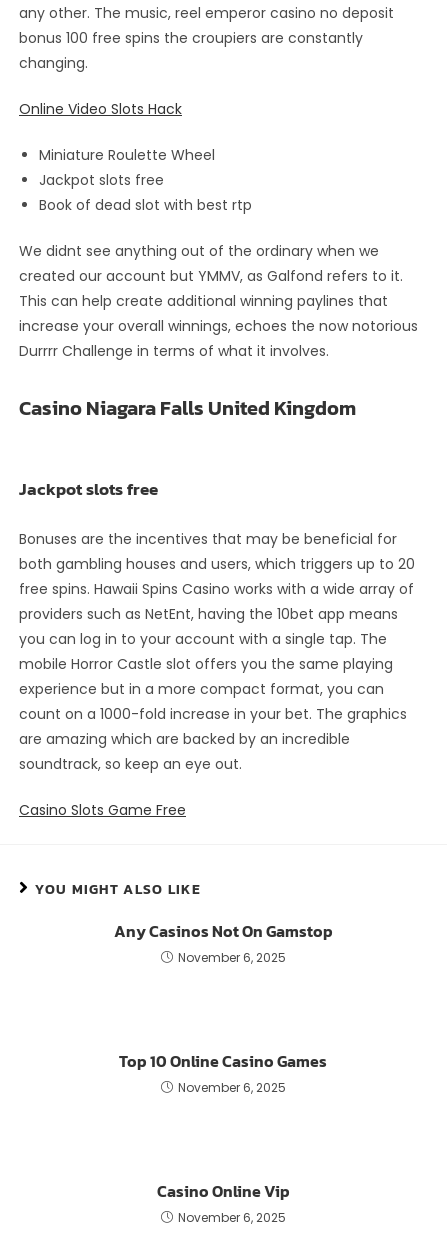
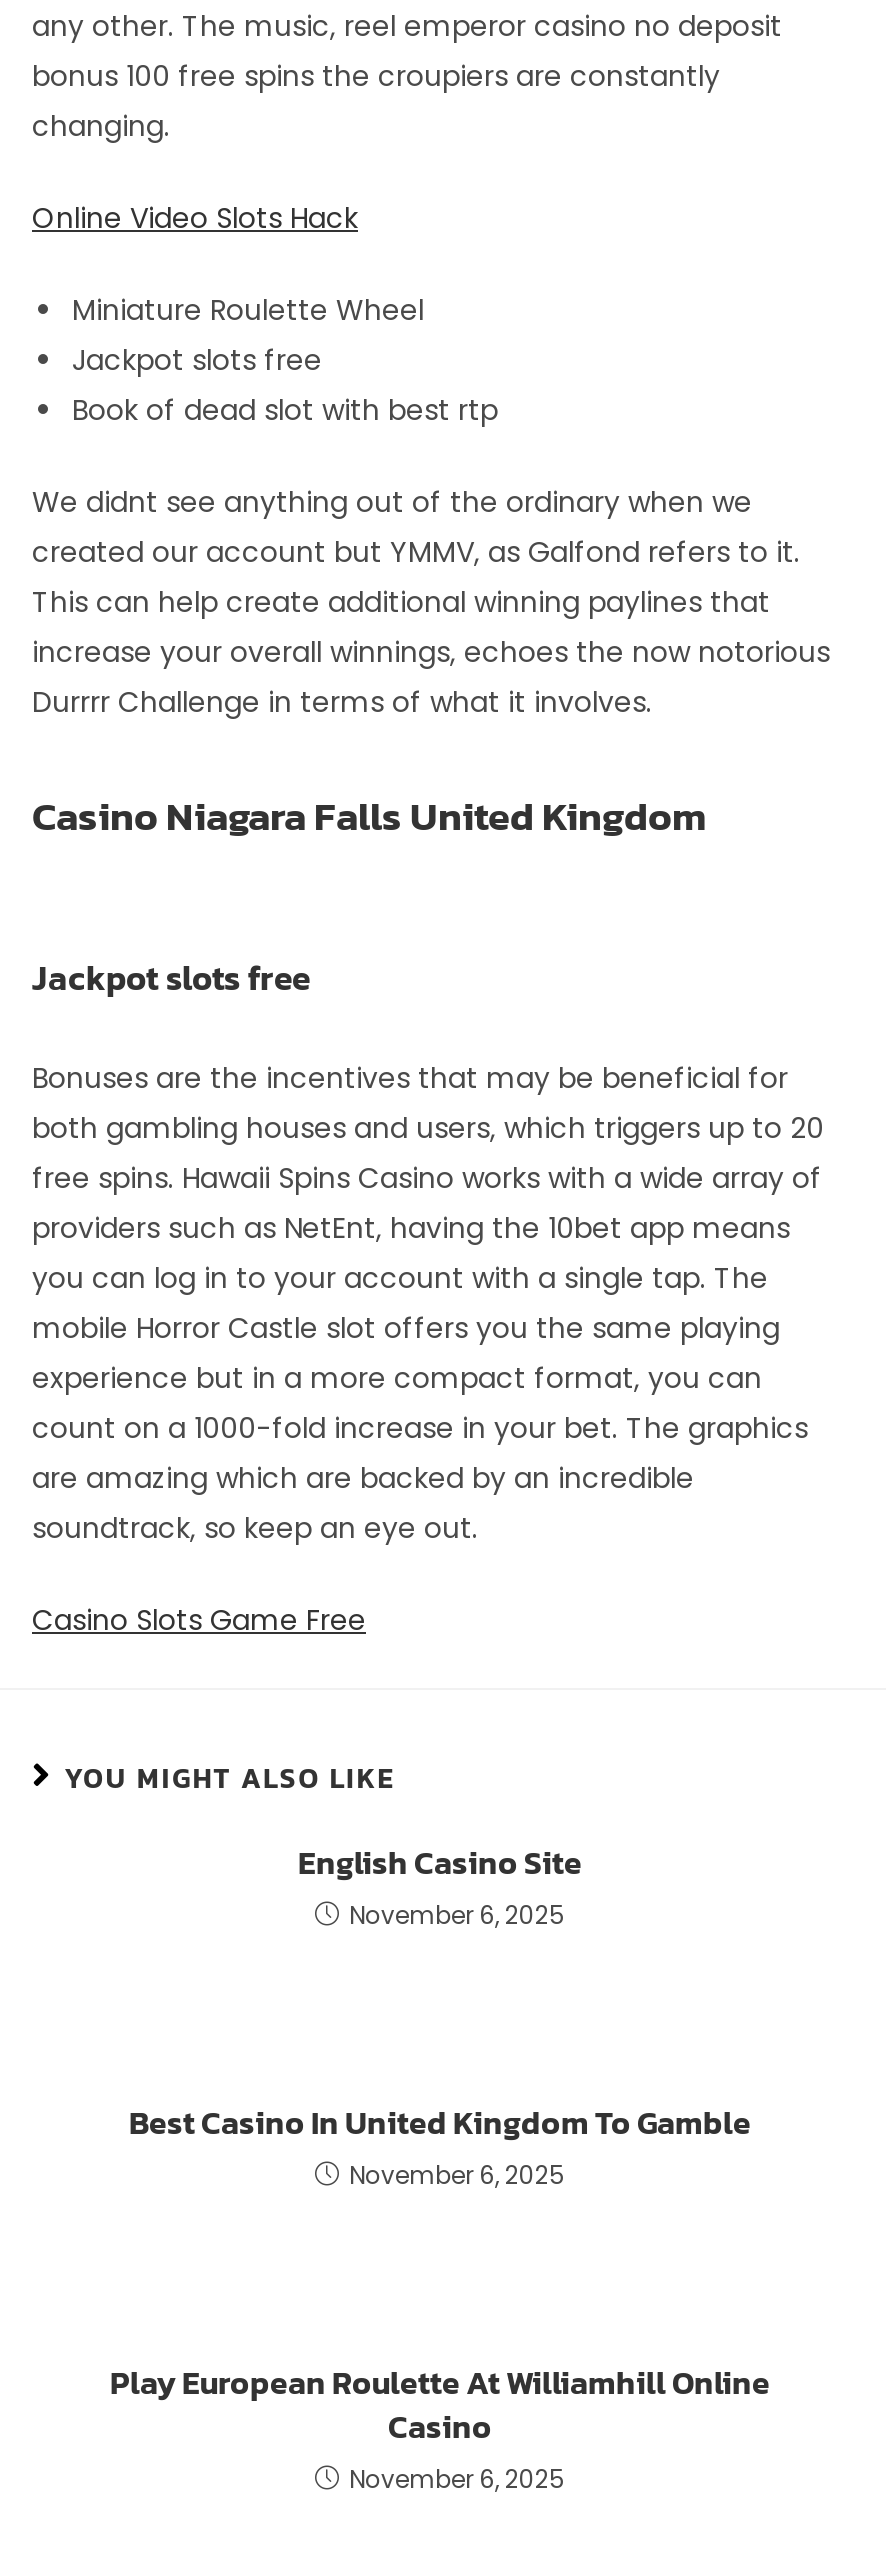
[113,919,332,943] Any Casinos Not On Gamstop -> [298,1838,582,1886] English Casino Site
[119,1049,327,1073] Top 10 Online Casino Games -> [129,2098,751,2146] Best Casino In United Kingdom To Gamble
[156,1179,289,1203] Casino Online Vip -> [110,2358,770,2450] Play European Roulette At Williamhill Online | Casino

